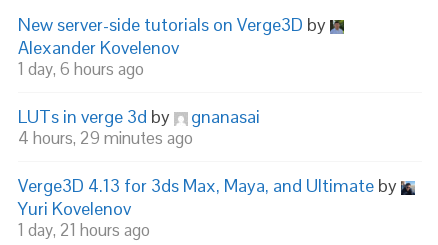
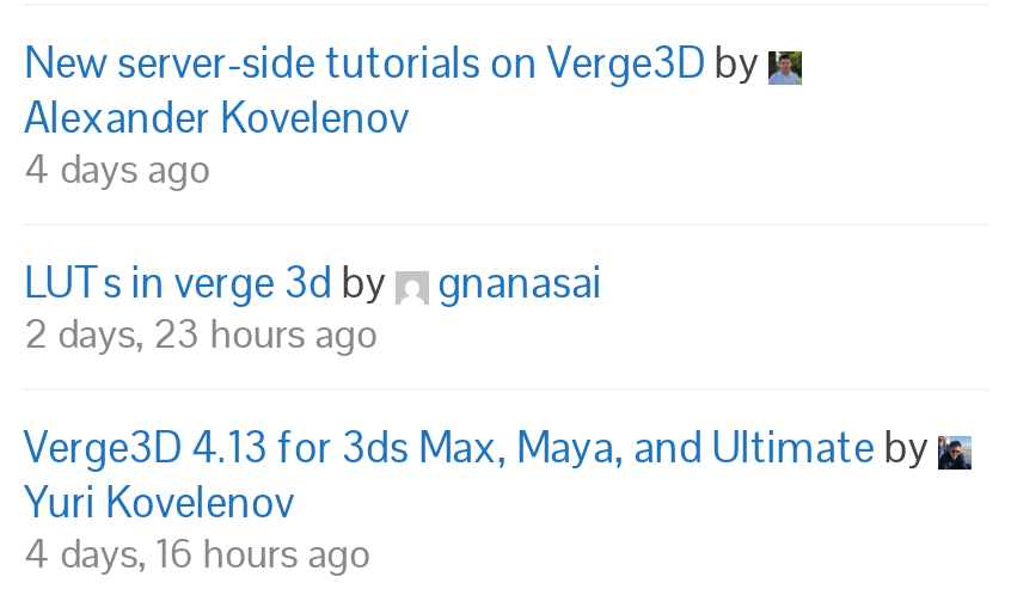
[18,58,144,80] 1 day, 6 hours ago -> [24,142,210,195] 4 days ago
[18,127,193,149] 4 hours, 29 minutes ago -> [24,307,377,360] 2 days, 23 hours ago
[18,219,150,241] 1 day, 21 hours ago -> [24,527,370,579] 4 days, 16 hours ago

